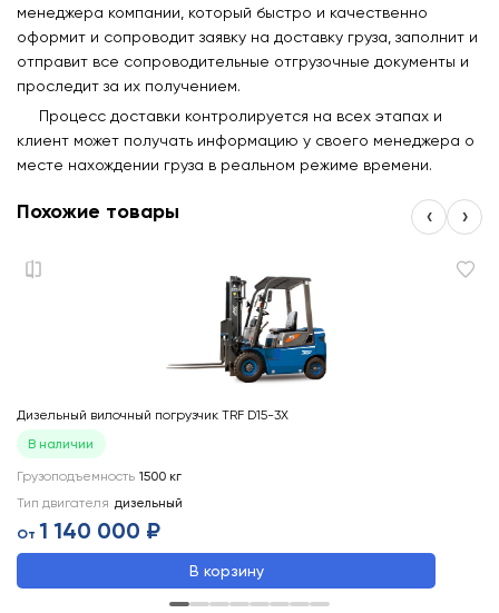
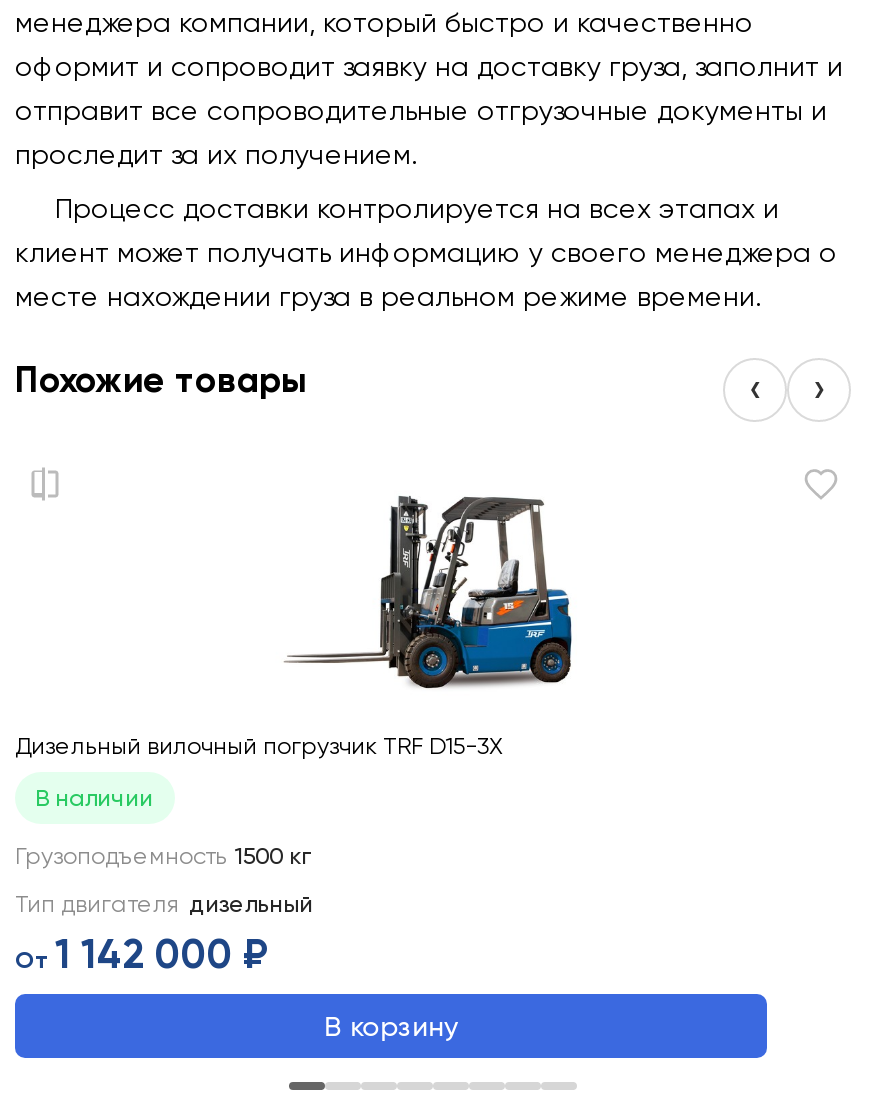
[17,518,160,544] От1 140 000 ₽ -> [15,930,269,978] От1 142 000 ₽

